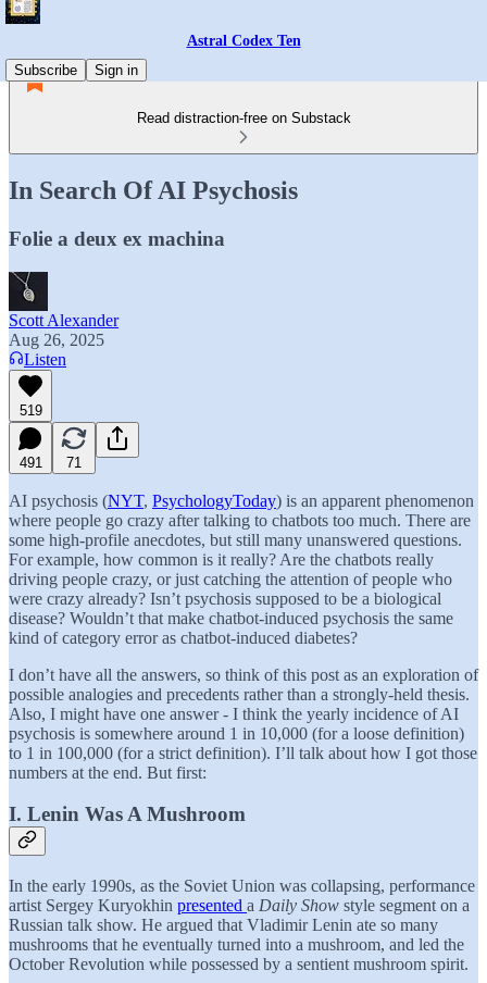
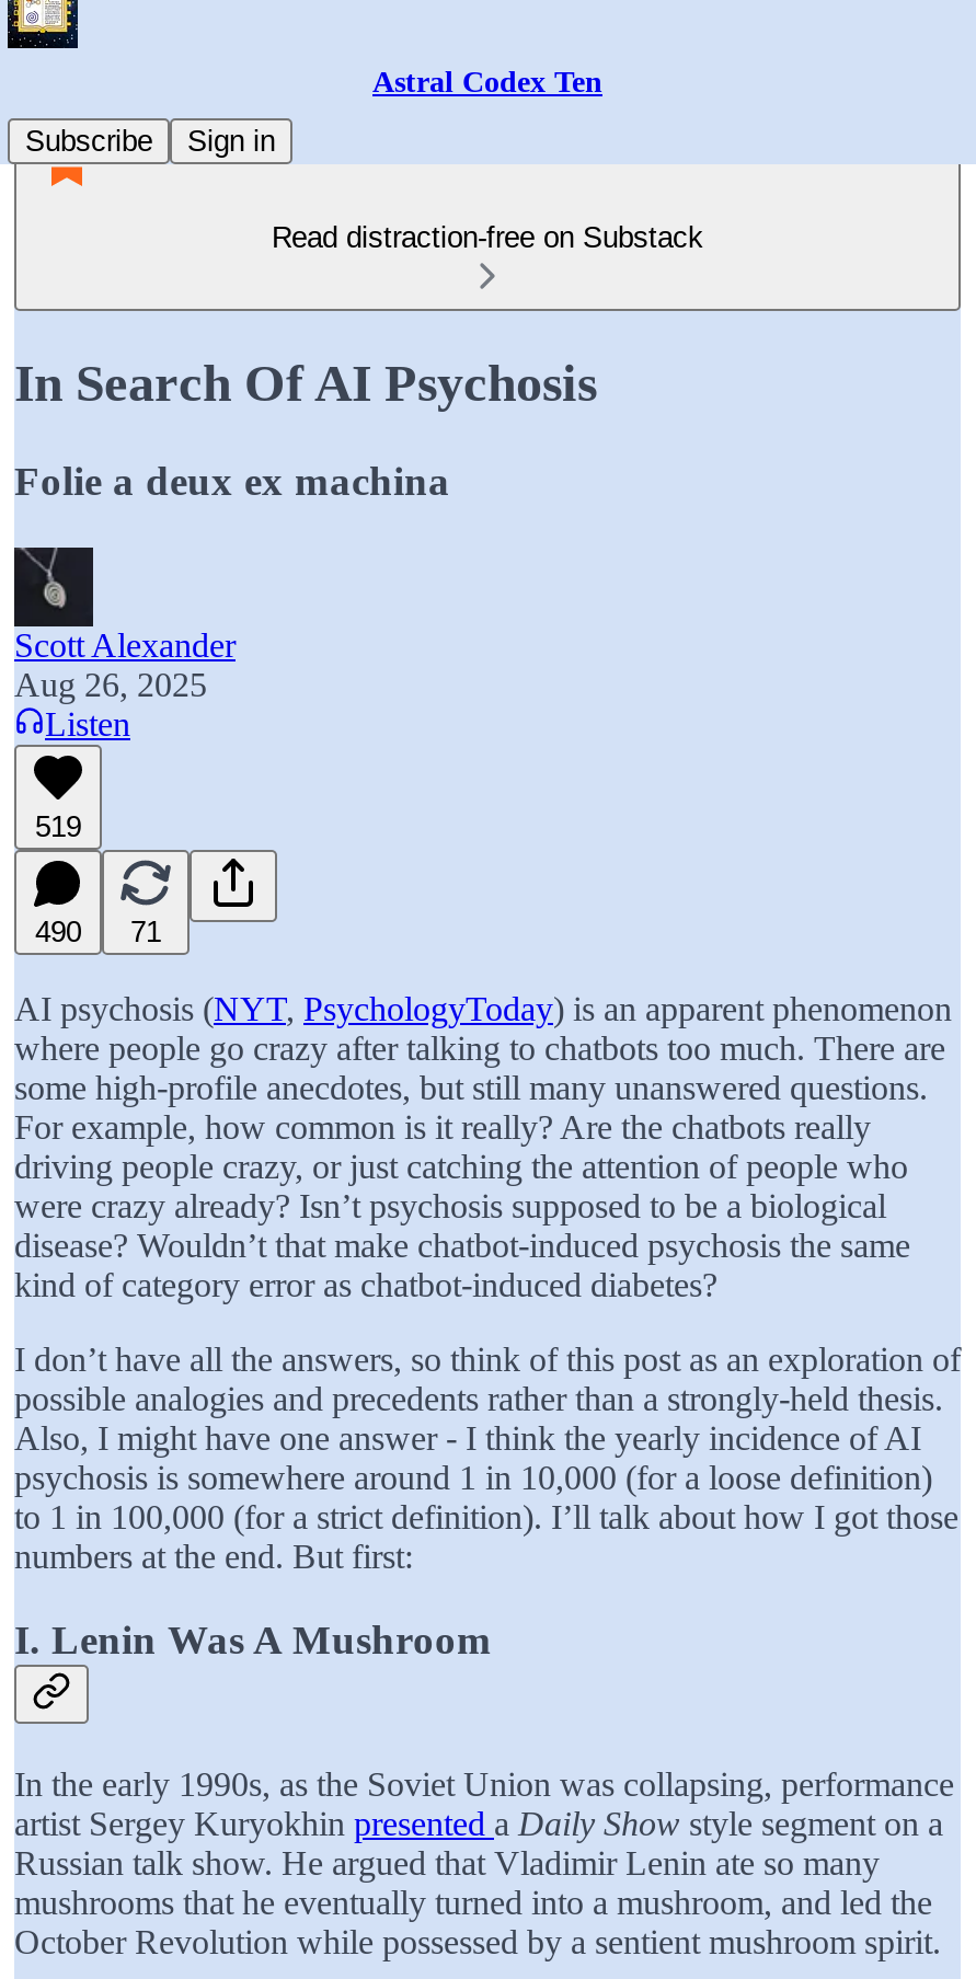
[19,454,82,470] 491 71 -> [35,914,161,947] 490 71

